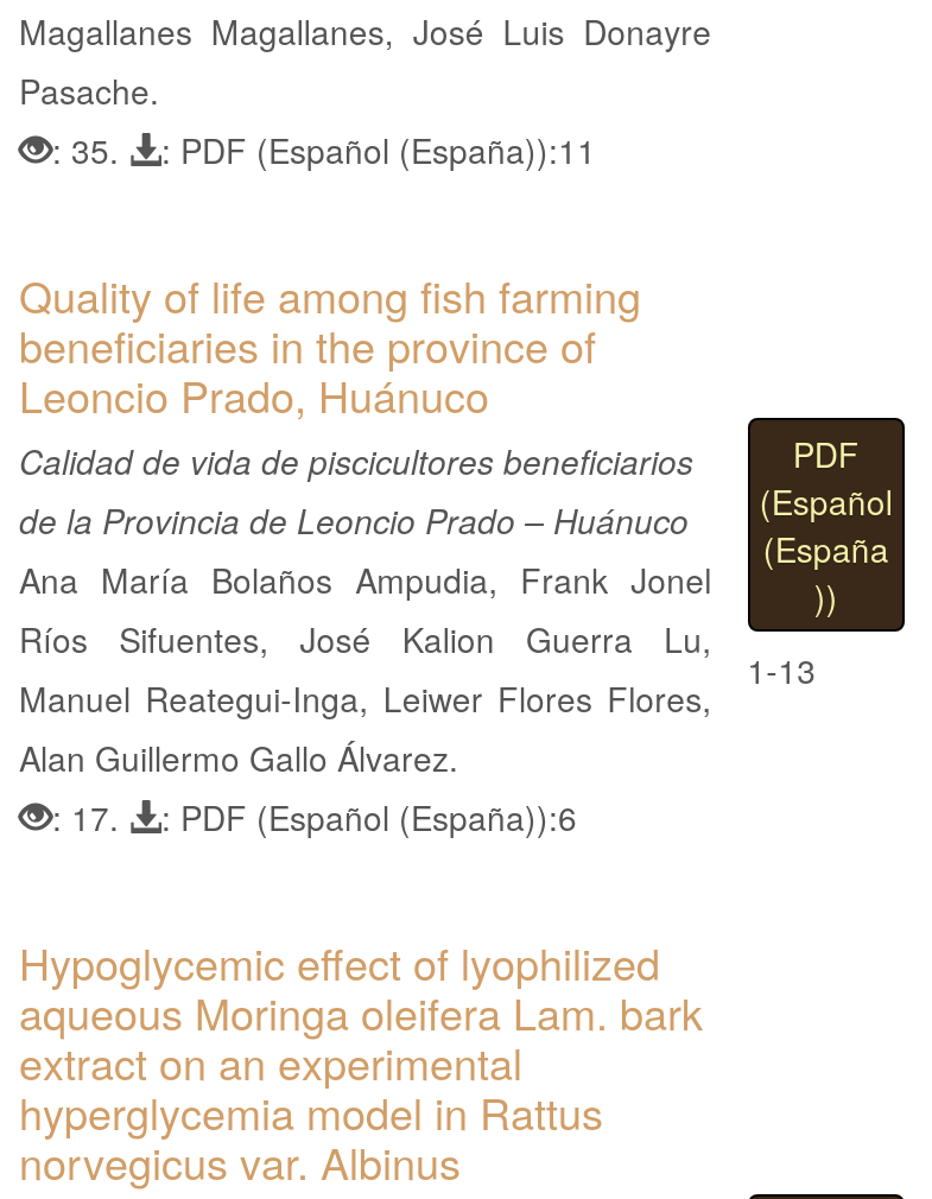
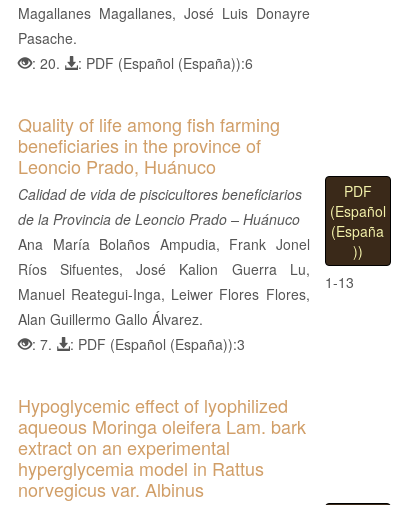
[52,126,128,174] : 35. -> [32,53,64,73] : 20.
[161,126,596,174] : PDF (Español (España)):11 -> none
[52,793,128,841] : 17. -> [32,334,56,354] : 7.
none -> [70,334,245,354] : PDF (Español (España)):3
moved [161,793,577,841] -> [78,53,253,73]: : PDF (Español (España)):6

